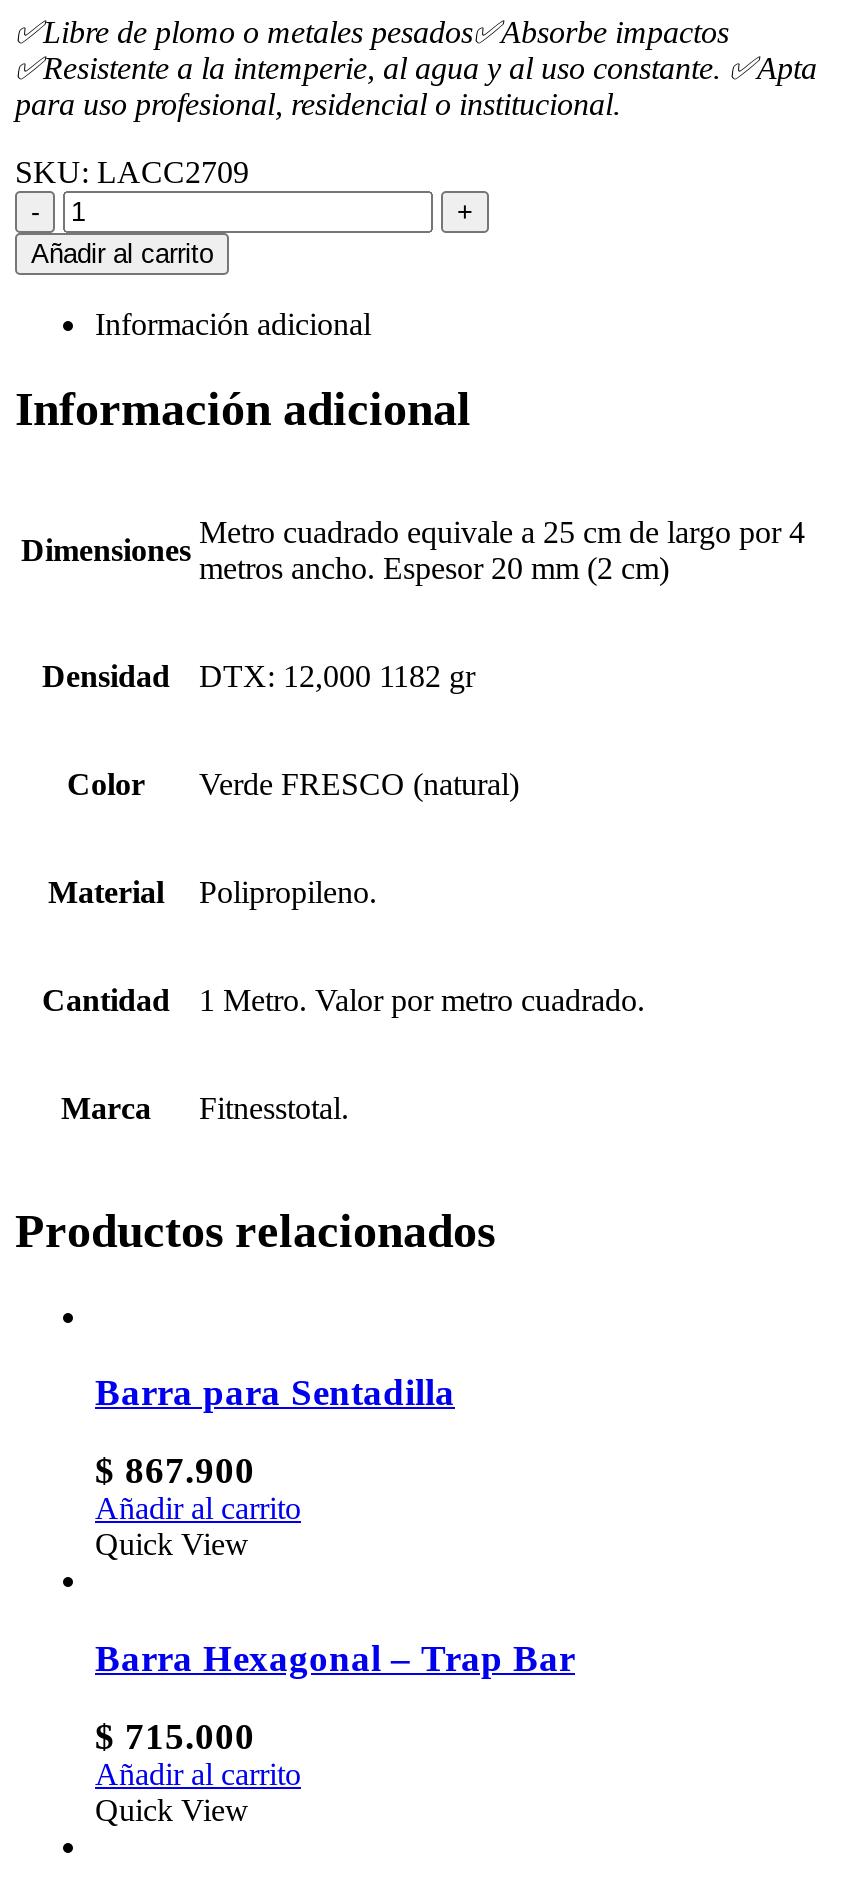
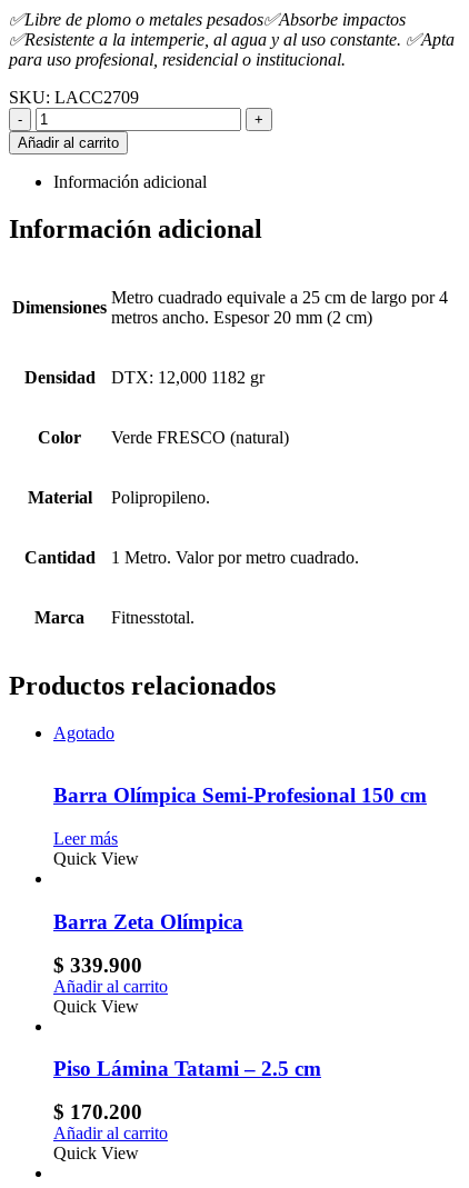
[95,1372,455,1491] Barra para Sentadilla | $867.900 -> [53,723,427,976] Agotado | Barra Olímpica Semi-Profesional 150 cm | Leer más | Quick View | Barra Zeta Olímpica | $339.900
[95,1637,575,1679] Barra Hexagonal – Trap Bar -> [53,1057,321,1081] Piso Lámina Tatami – 2.5 cm
[95,1714,255,1756] $715.000 -> [53,1100,142,1124] $170.200

